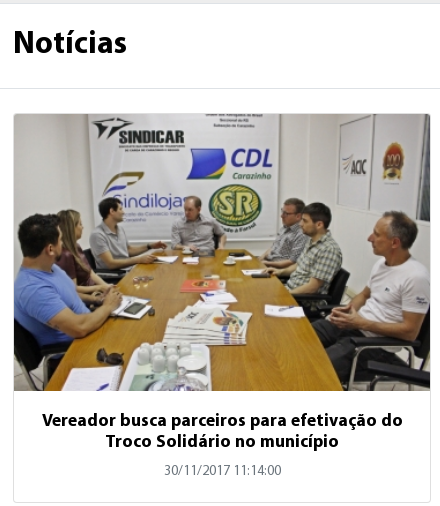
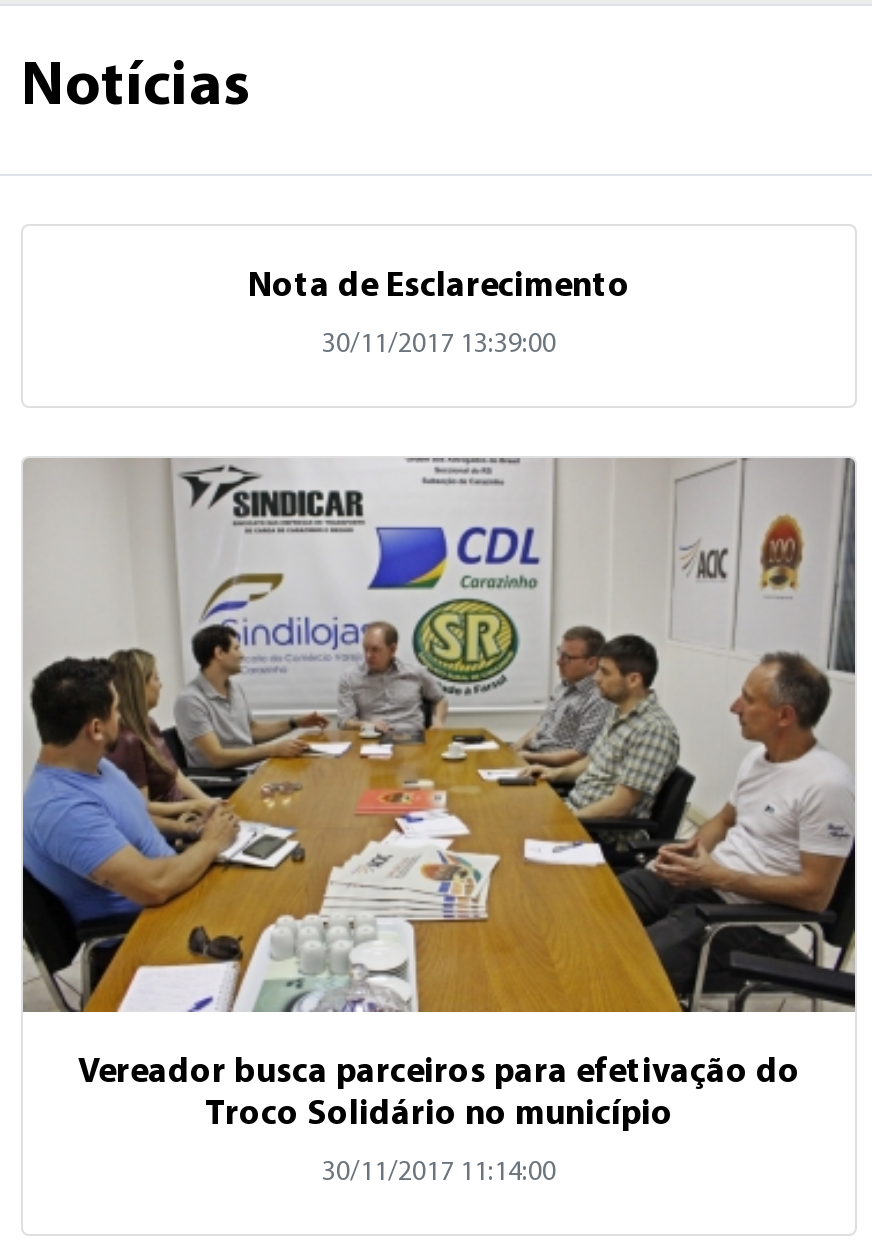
none -> [248,270,630,360] Nota de Esclarecimento | 30/11/2017 13:39:00

